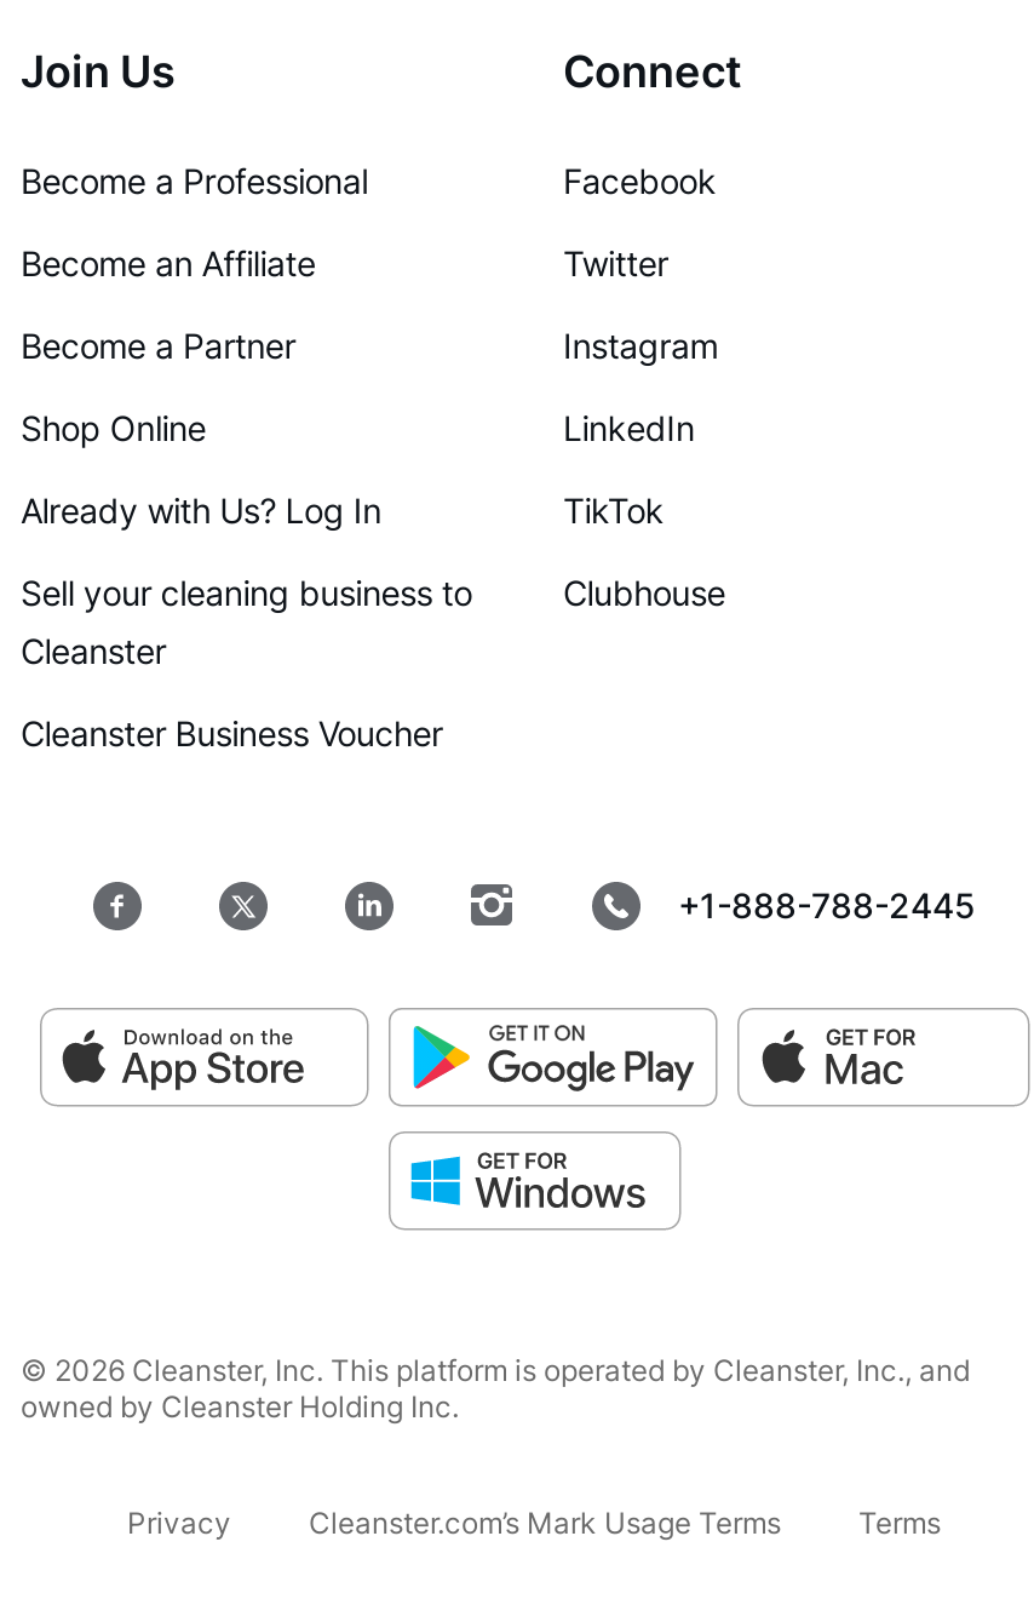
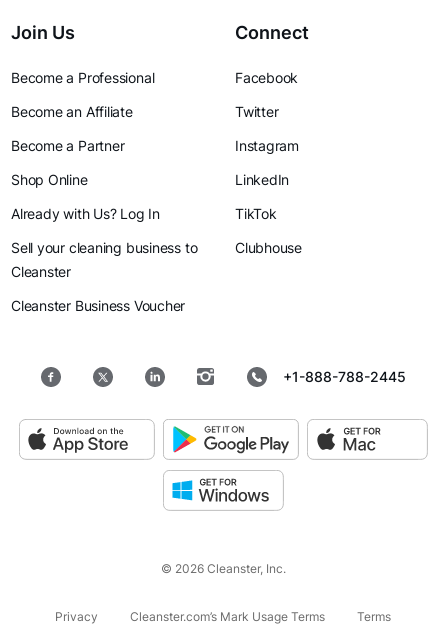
[21,1353,970,1426] © 2026 Cleanster, Inc. This platform is operated by Cleanster, Inc., and | owned by Cleanster Holding Inc. -> [160,561,285,576] © 2026 Cleanster, Inc.

